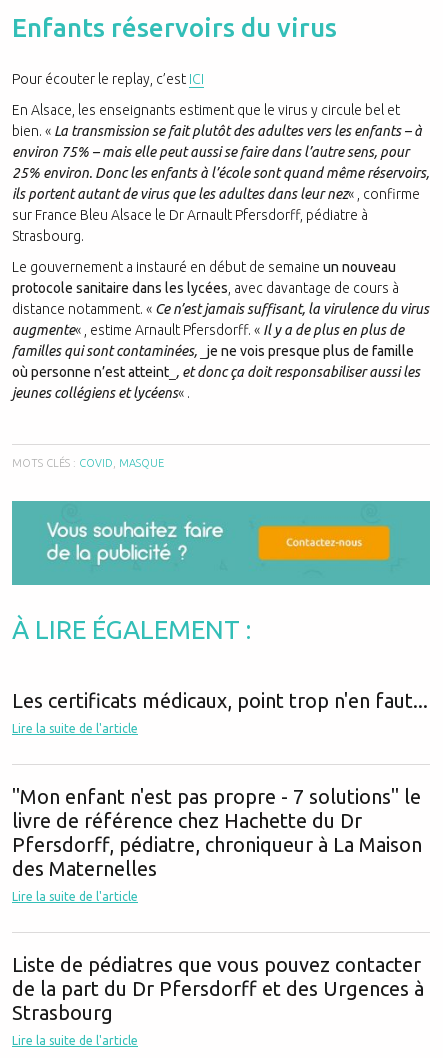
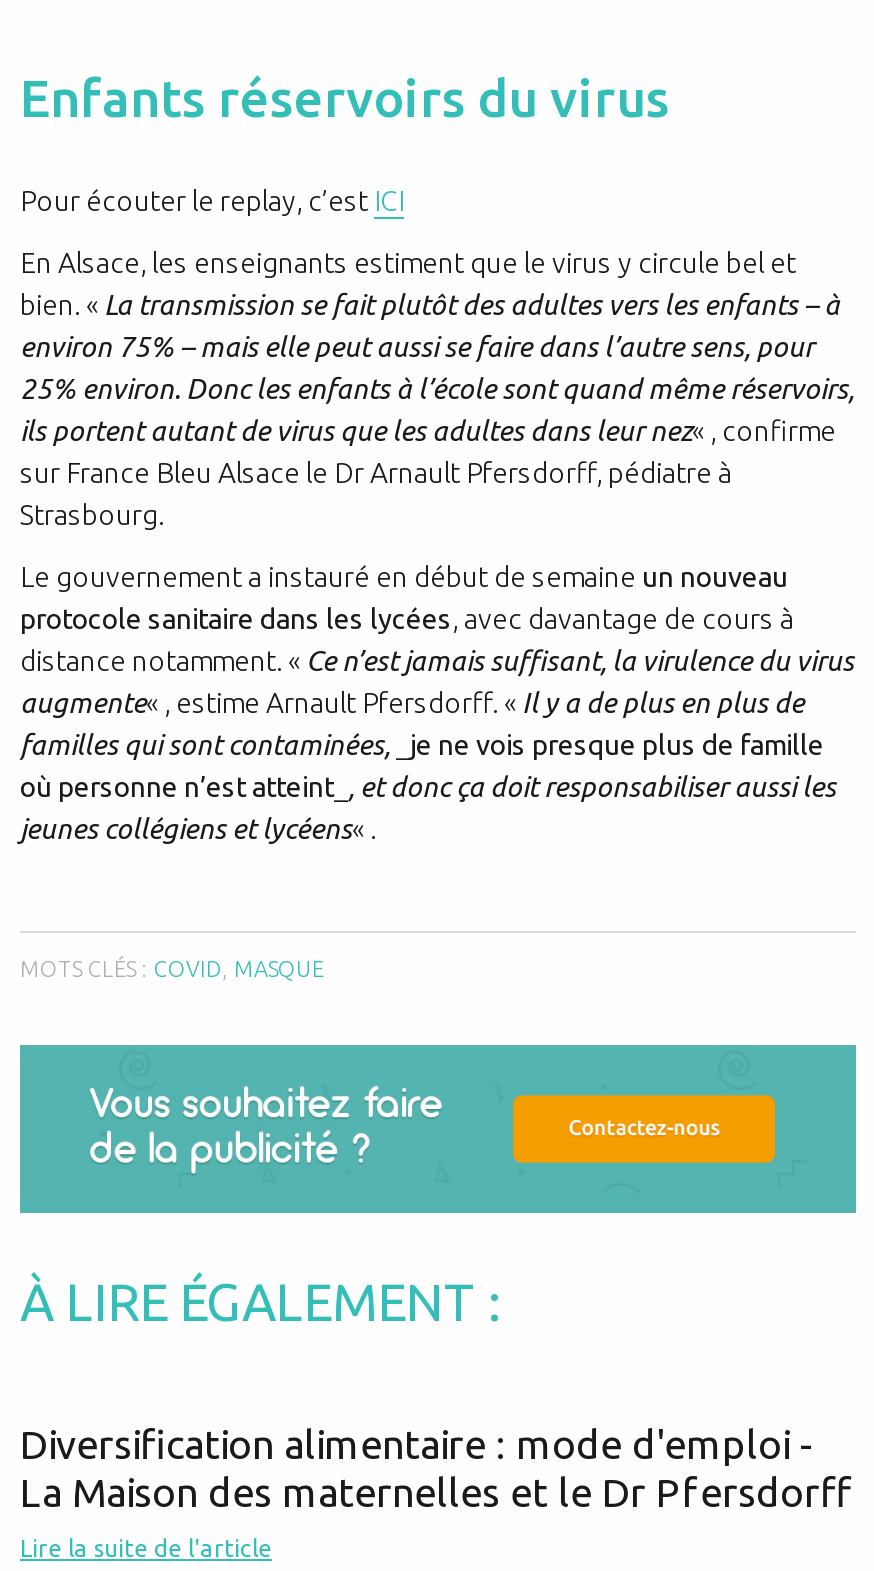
[12,689,428,1024] Les certificats médicaux, point trop n'en faut... | Lire la suite de l'article | "Mon enfant n'est pas propre - 7 solutions" le | livre de référence chez Hachette du Dr | Pfersdorff, pédiatre, chroniqueur à La Maison | des Maternelles | Lire la suite de l'article | Liste de pédiatres que vous pouvez contacter | de la part du Dr Pfersdorff et des Urgences à | Strasbourg -> [20,1420,852,1514] Diversification alimentaire : mode d'emploi - | La Maison des maternelles et le Dr Pfersdorff

